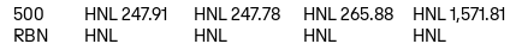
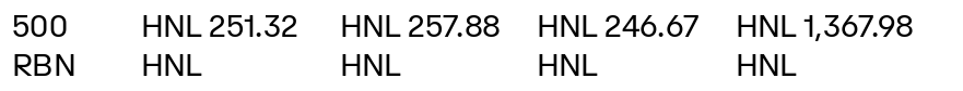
[84,3,167,24] HNL 247.91 -> [141,5,298,44] HNL 251.32
[194,3,280,24] HNL 247.78 -> [340,5,500,44] HNL 257.88
[303,3,393,24] HNL 265.88 -> [537,5,698,44] HNL 246.67
[413,3,505,24] HNL 1,571.81 -> [736,5,913,44] HNL 1,367.98

